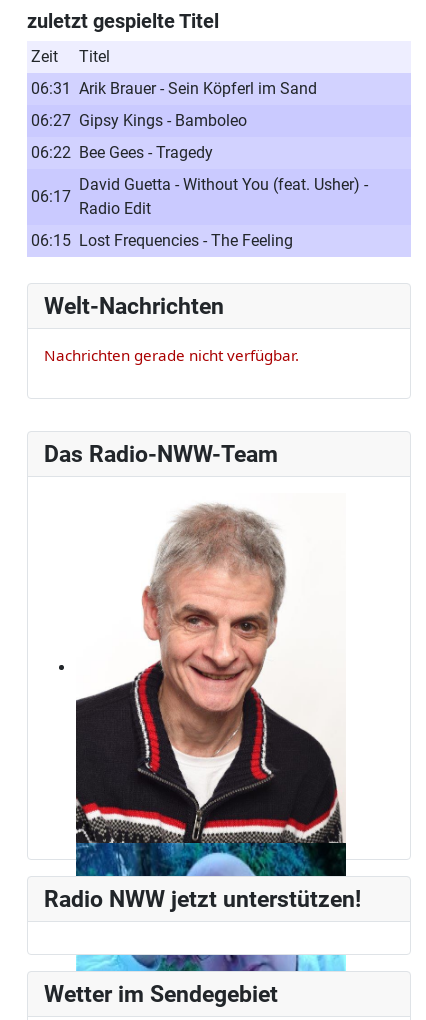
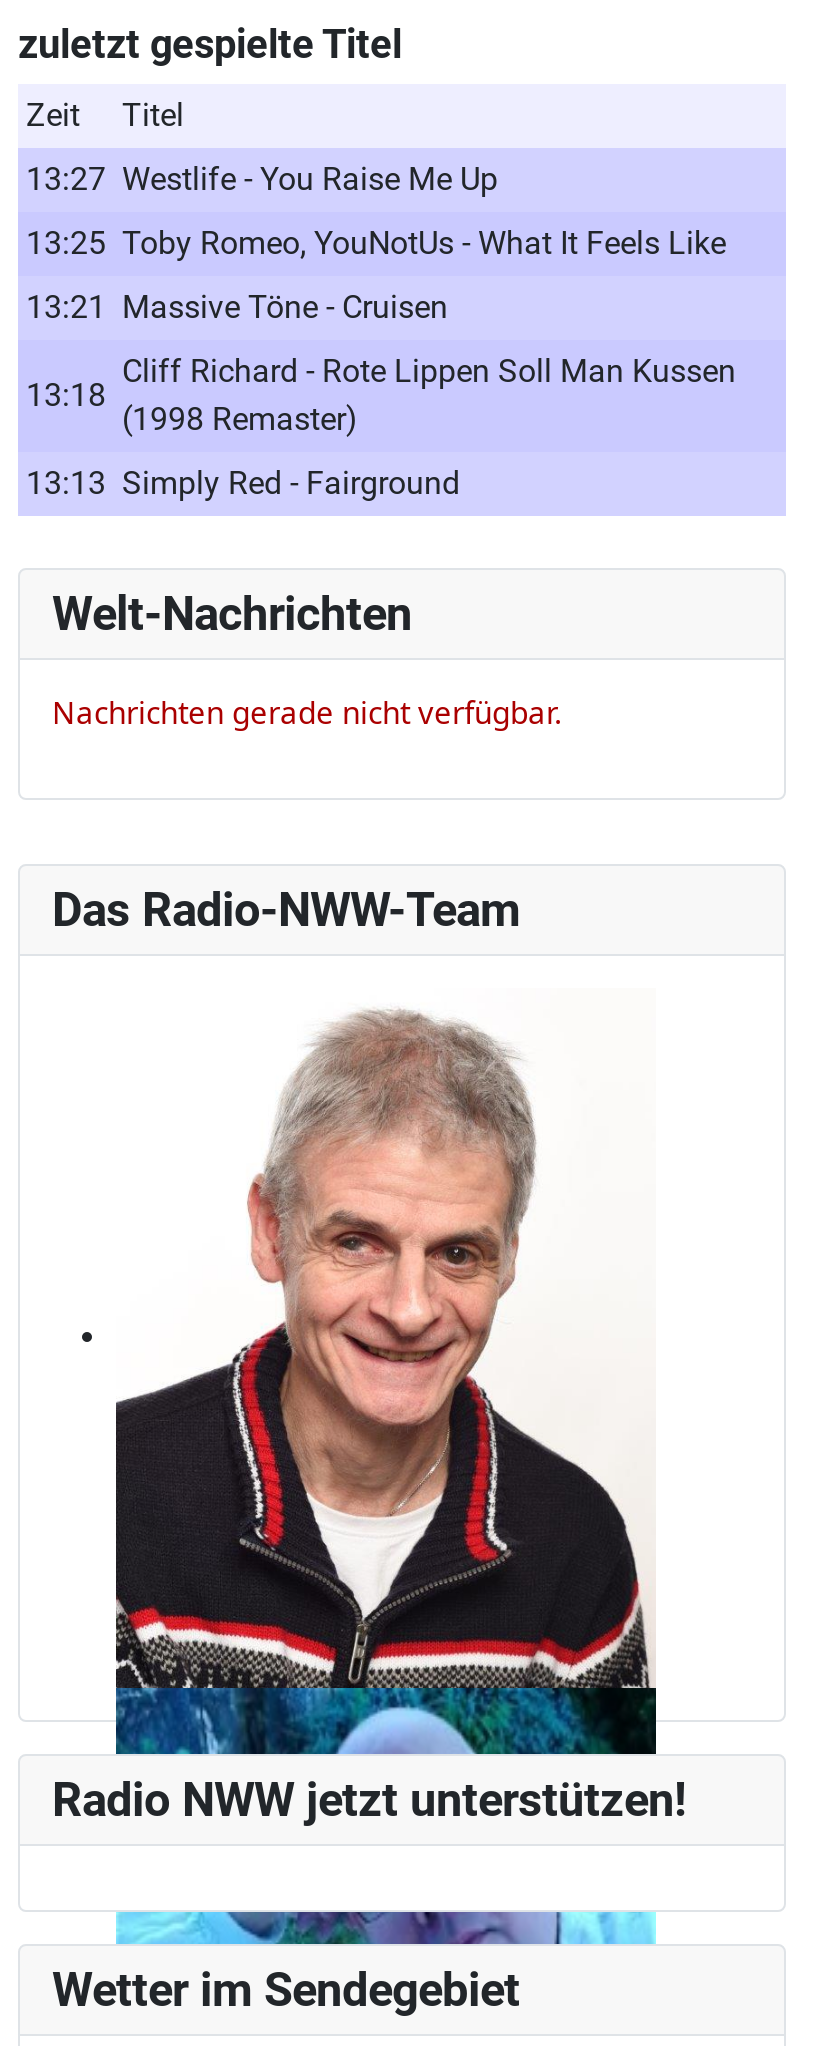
[31,79,317,98] 06:31 Arik Brauer - Sein Köpferl im Sand -> [26,161,498,199] 13:27 Westlife - You Raise Me Up
[31,111,247,130] 06:27 Gipsy Kings - Bamboleo -> [26,225,726,263] 13:25 Toby Romeo, YouNotUs - What It Feels Like
[31,143,213,162] 06:22 Bee Gees - Tragedy -> [26,289,448,327] 13:21 Massive Töne - Cruisen
[79,175,368,218] David Guetta - Without You (feat. Usher) - | Radio Edit -> [122,353,736,439] Cliff Richard - Rote Lippen Soll Man Kussen | (1998 Remaster)
[31,187,71,206] 06:17 -> [26,377,106,415] 13:18
[31,231,293,250] 06:15 Lost Frequencies - The Feeling -> [26,465,460,503] 13:13 Simply Red - Fairground

